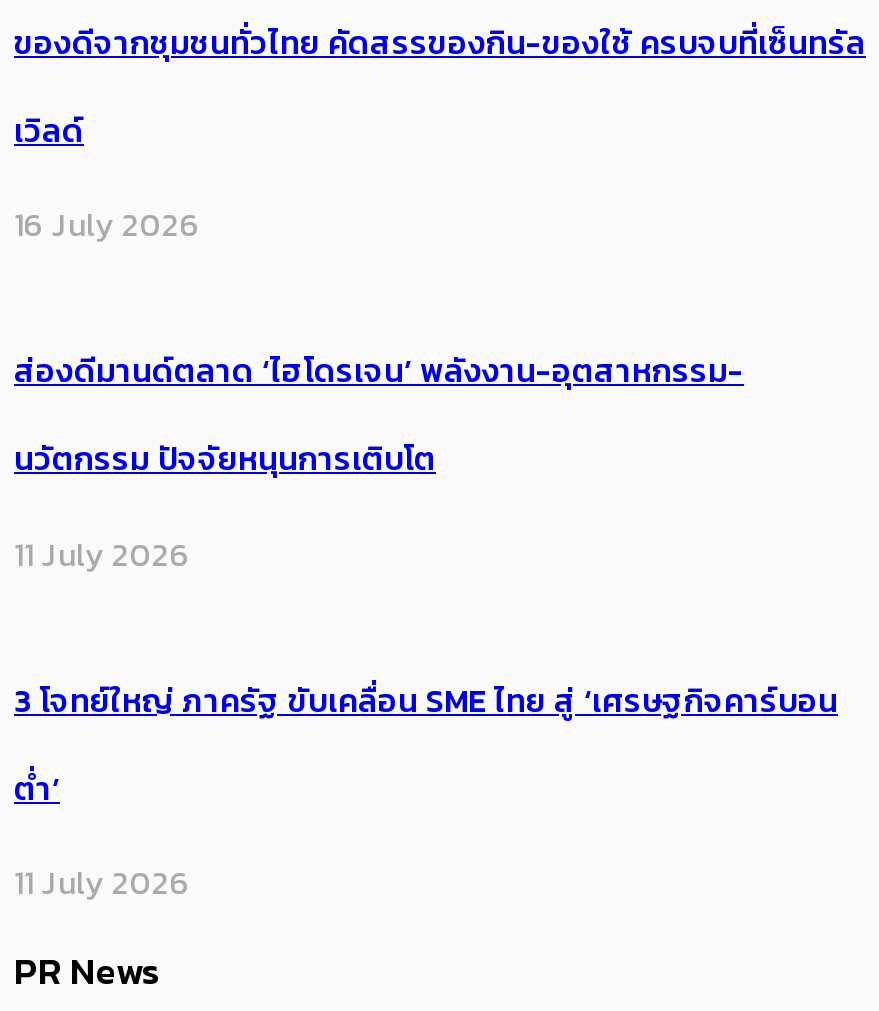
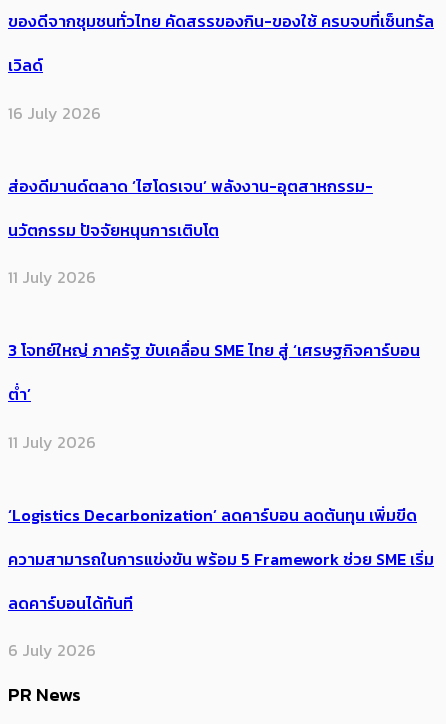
none -> [8,503,434,662] ‘Logistics Decarbonization’ ลดคาร์บอน ลดต้นทุน เพิ่มขีด | ความสามารถในการแข่งขัน พร้อม 5 Framework ช่วย SME เริ่ม | ลดคาร์บอนได้ทันที | 6 July 2026

